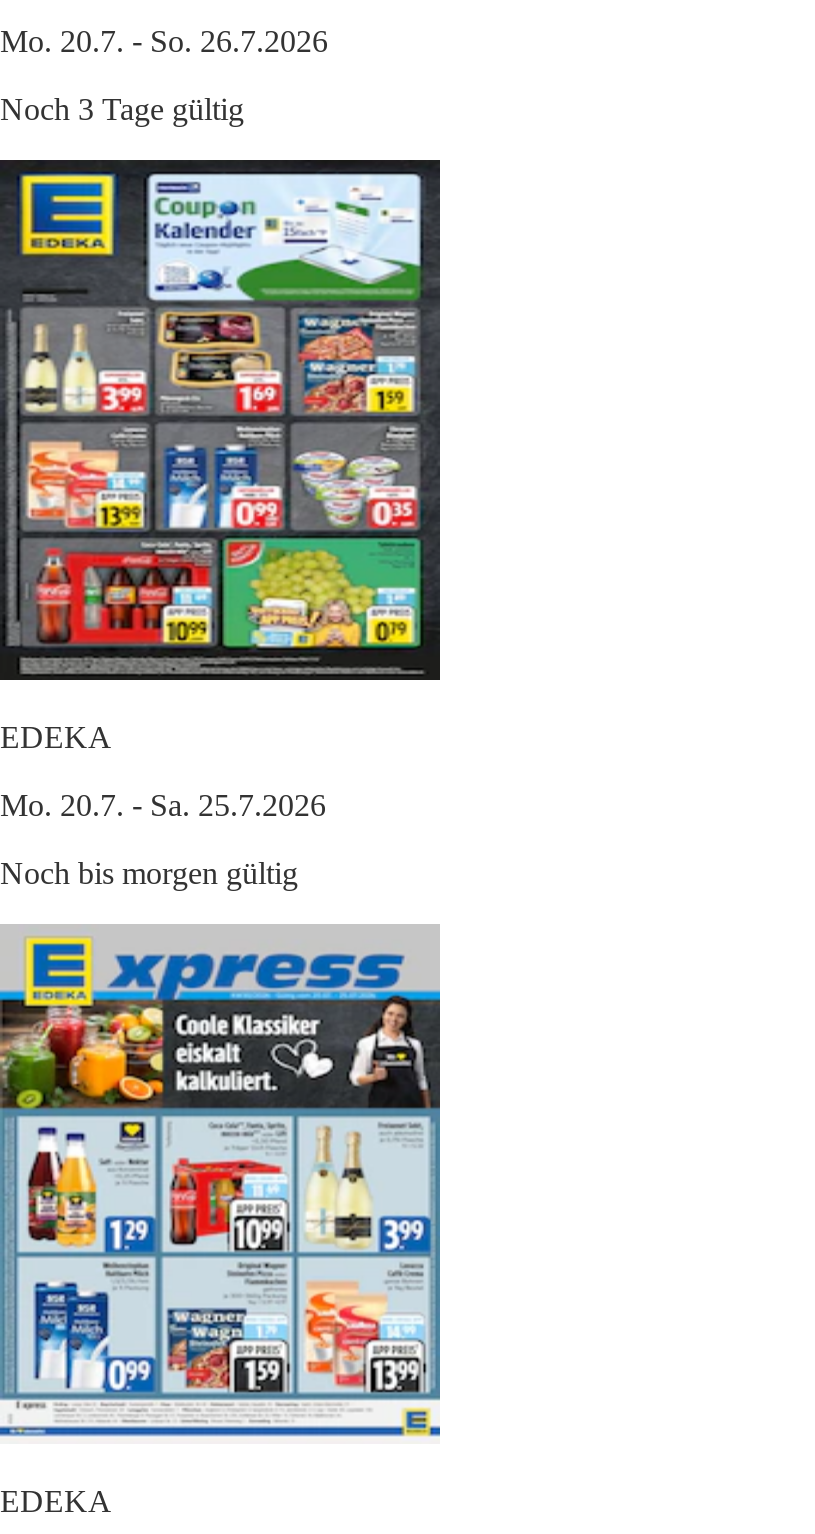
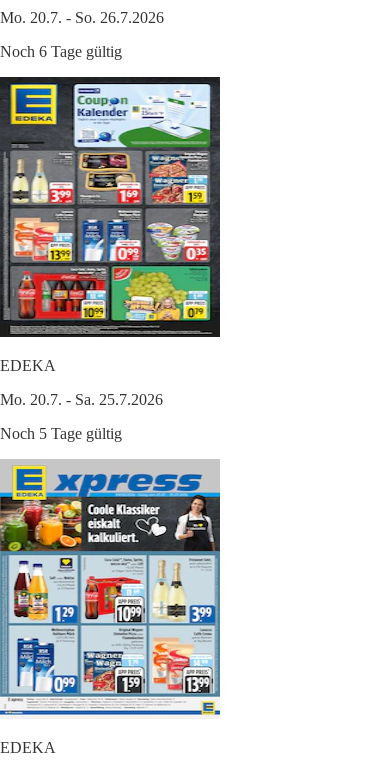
[0,93,244,127] Noch 3 Tage gültig -> [0,43,122,60] Noch 6 Tage gültig
[0,857,298,891] Noch bis morgen gültig -> [0,425,122,442] Noch 5 Tage gültig

